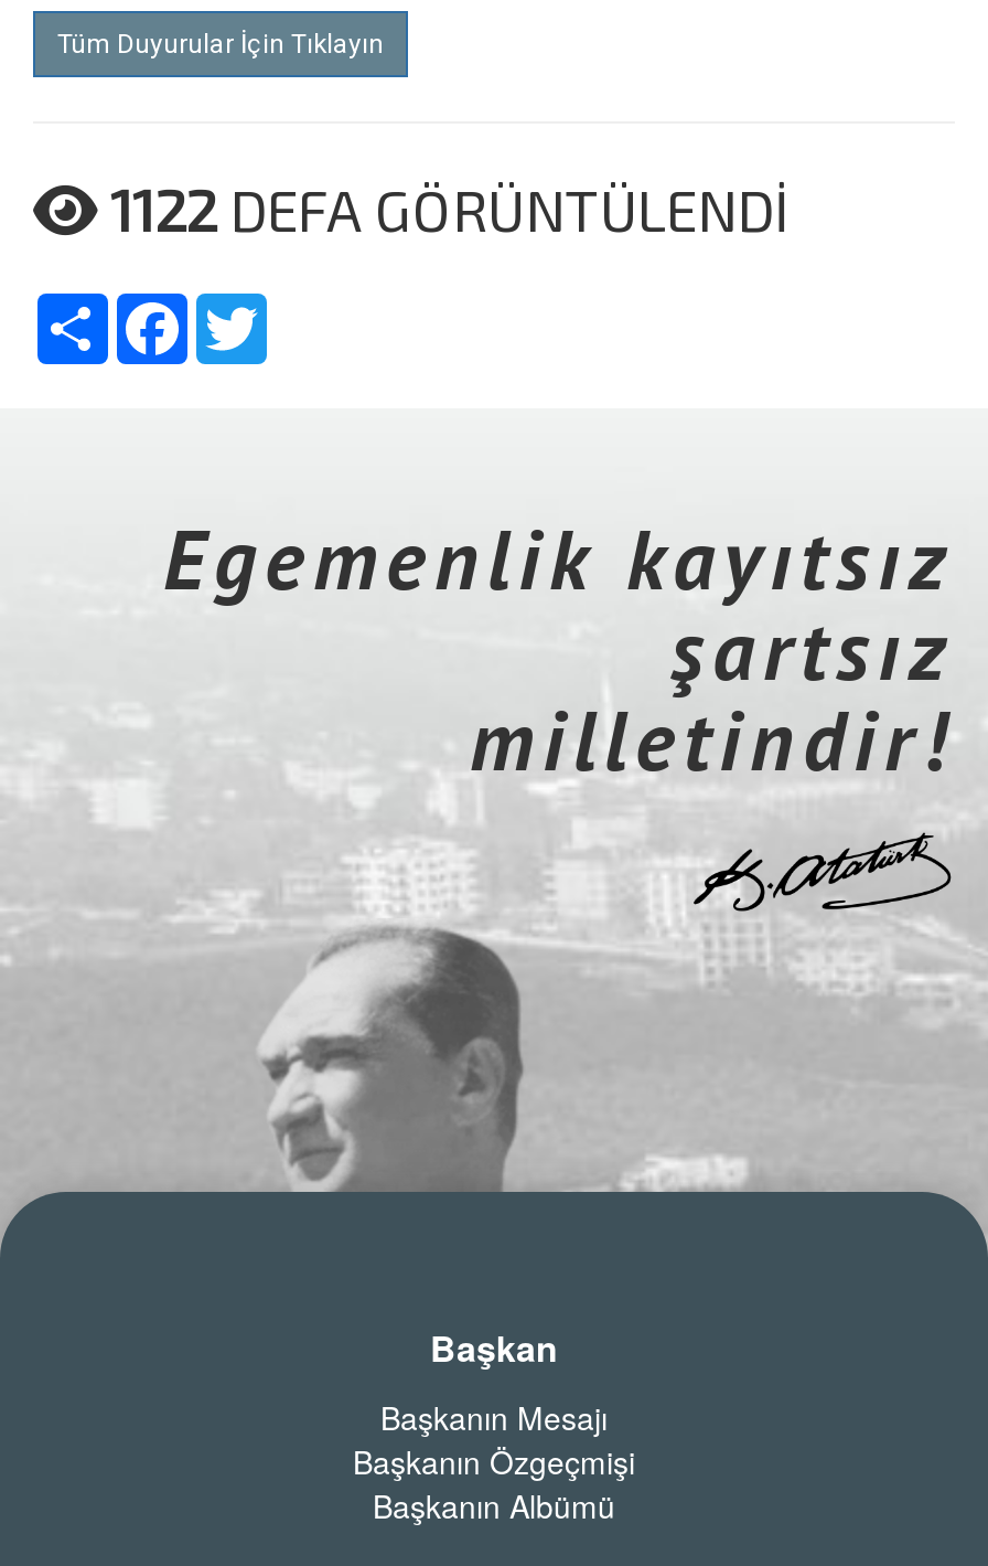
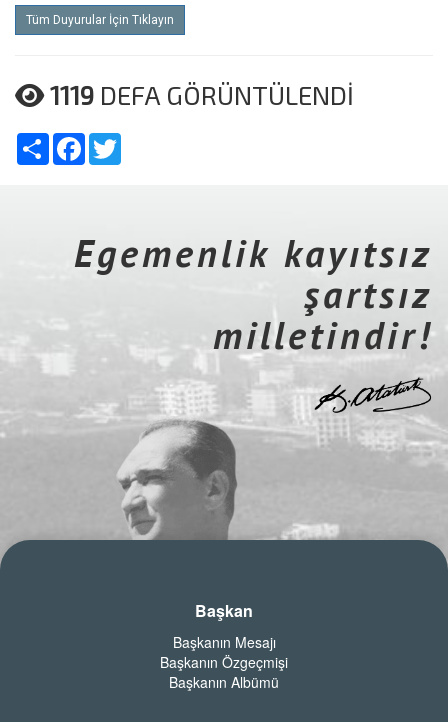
[110,174,790,243] 1122 DEFA GÖRÜNTÜLENDİ -> [50,79,354,110] 1119 DEFA GÖRÜNTÜLENDİ

